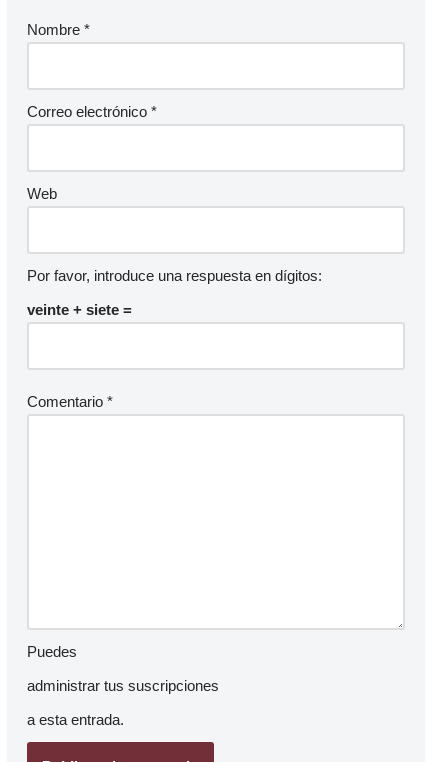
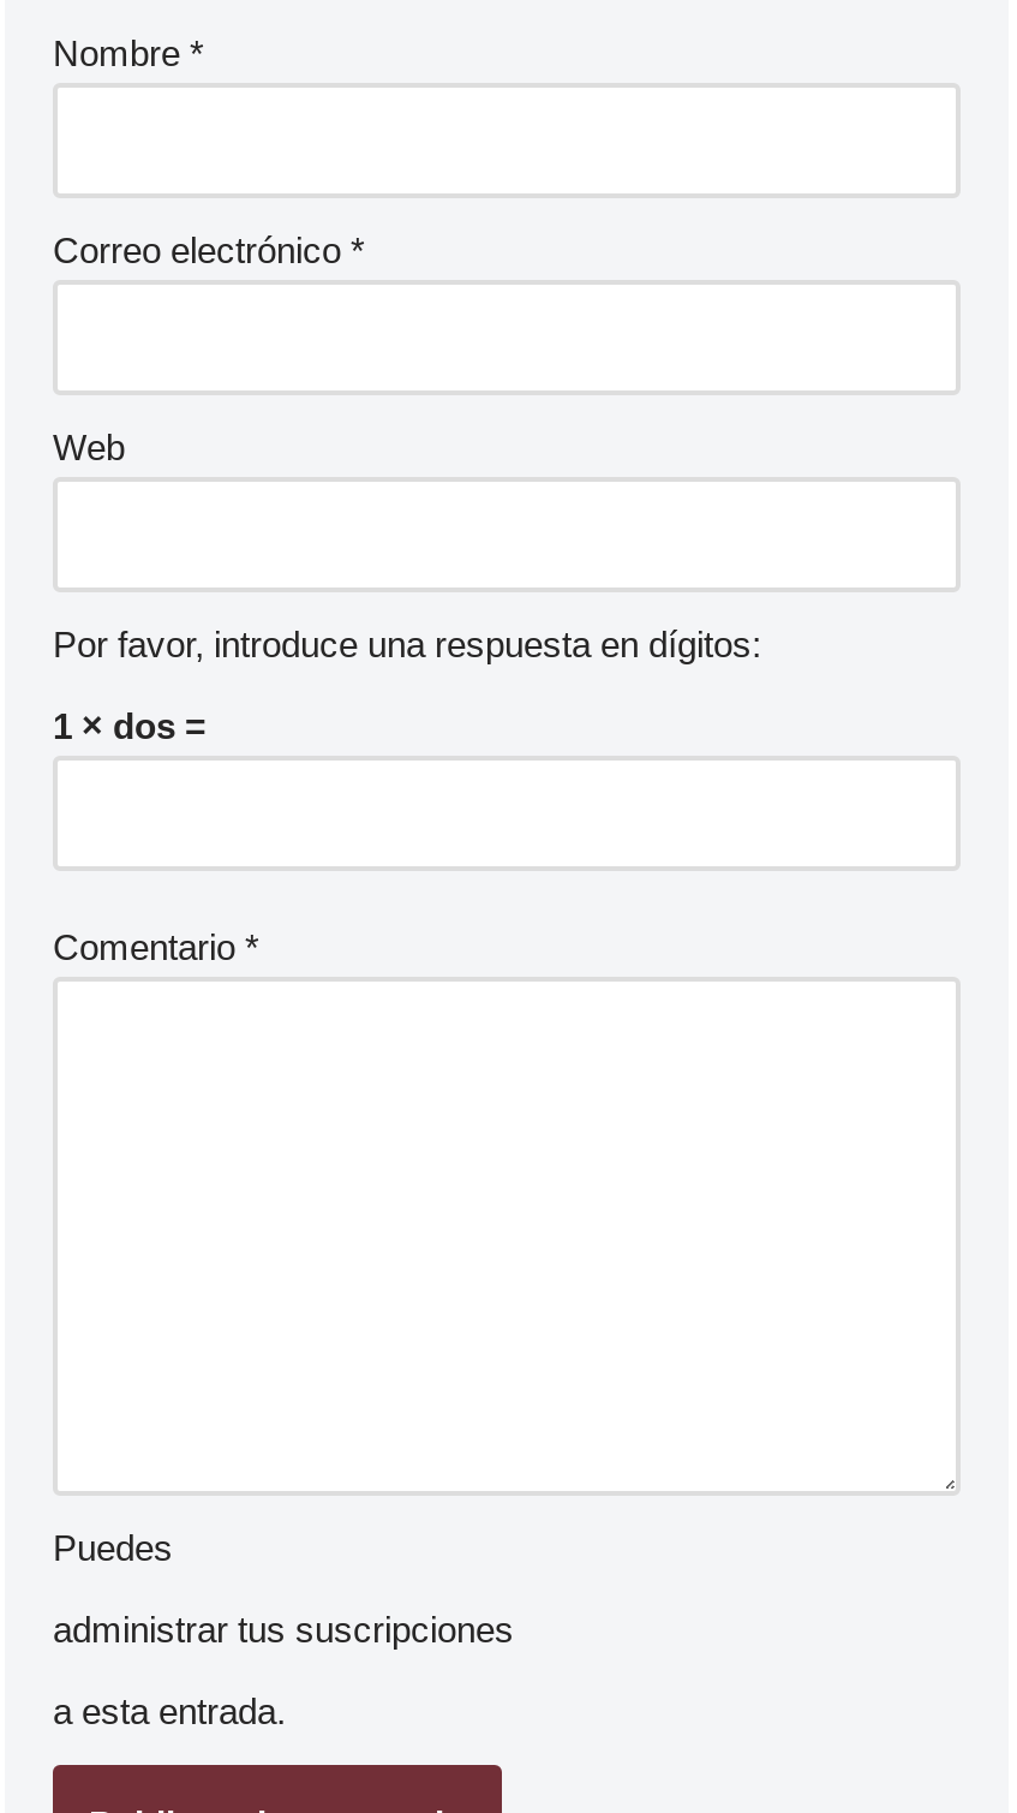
[27,301,132,318] veinte + siete = -> [53,705,207,746] 1 × dos =

